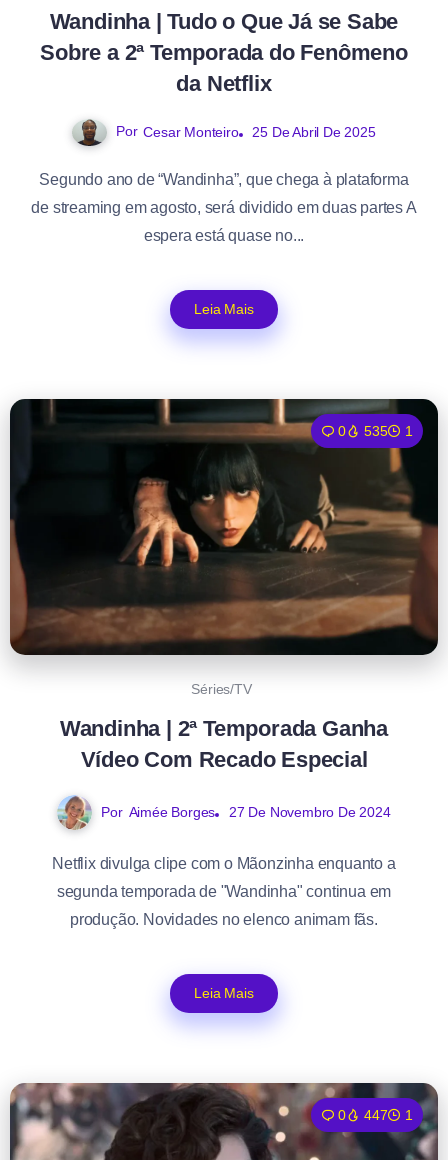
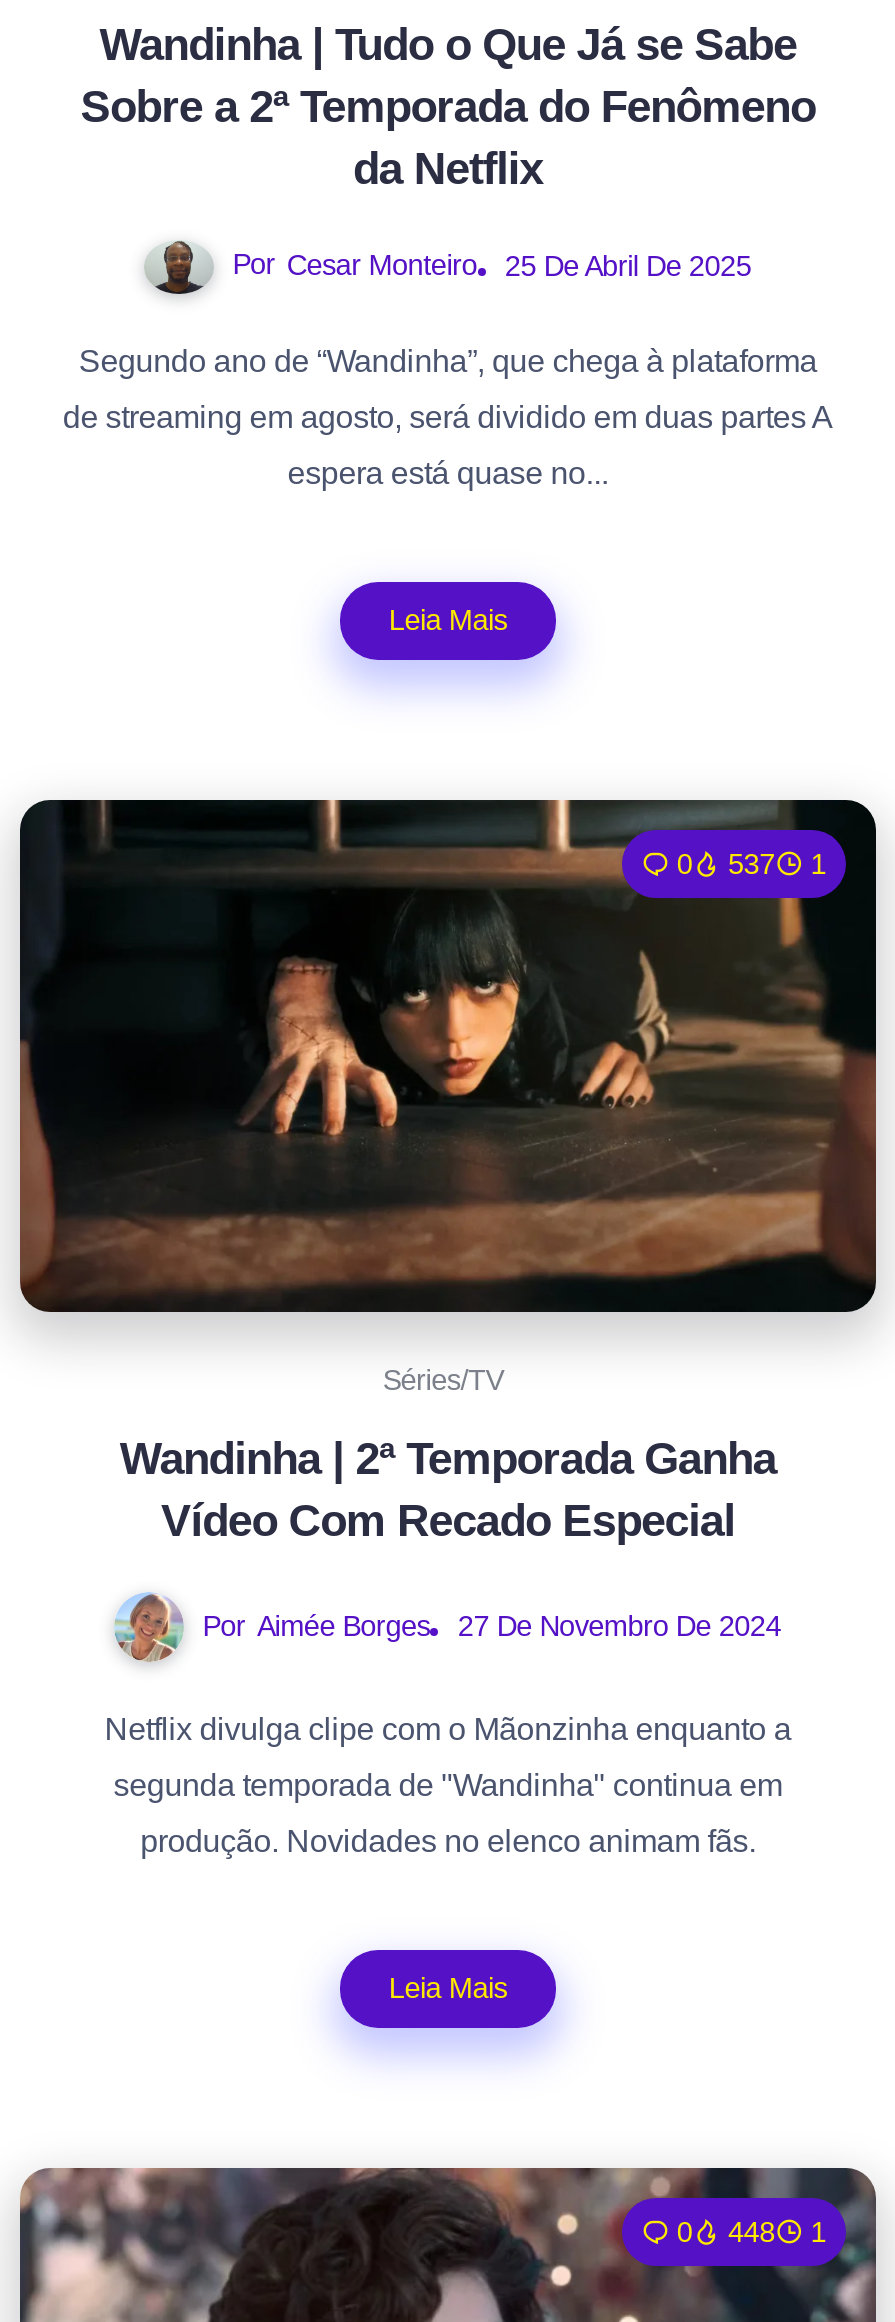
[338,423,413,439] 0 535 1 -> [677,847,826,879] 0 537 1
[338,1107,413,1123] 0 447 1 -> [677,2217,826,2249] 0 448 1

